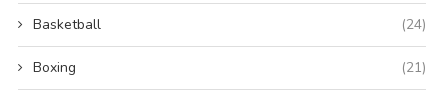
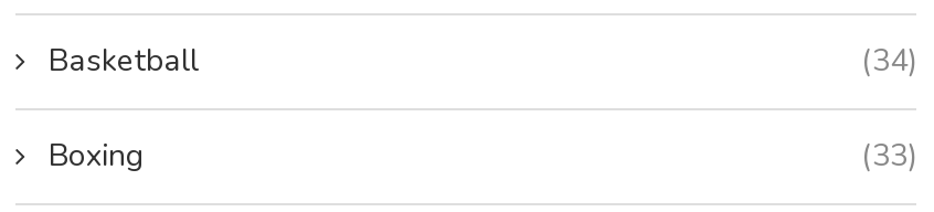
[401,15,426,34] (24) -> [861,39,916,81] (34)
[401,58,426,77] (21) -> [861,134,916,176] (33)

